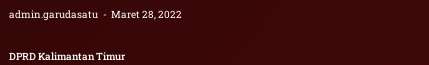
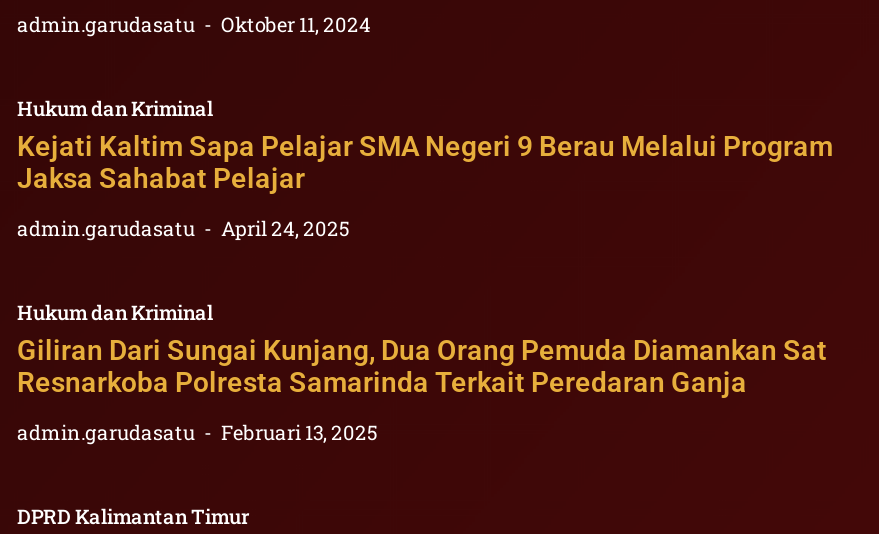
[111,8,182,21] Maret 28, 2022 -> [17,12,833,446] Oktober 11, 2024 | Hukum dan Kriminal | Kejati Kaltim Sapa Pelajar SMA Negeri 9 Berau Melalui Program | Jaksa Sahabat Pelajar | admin.garudasatu | April 24, 2025 | Hukum dan Kriminal | Giliran Dari Sungai Kunjang, Dua Orang Pemuda Diamankan Sat | Resnarkoba Polresta Samarinda Terkait Peredaran Ganja | admin.garudasatu | Februari 13, 2025

